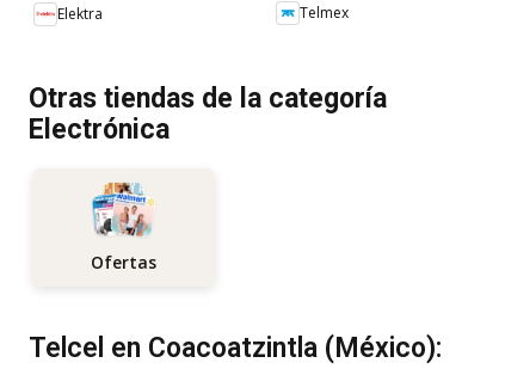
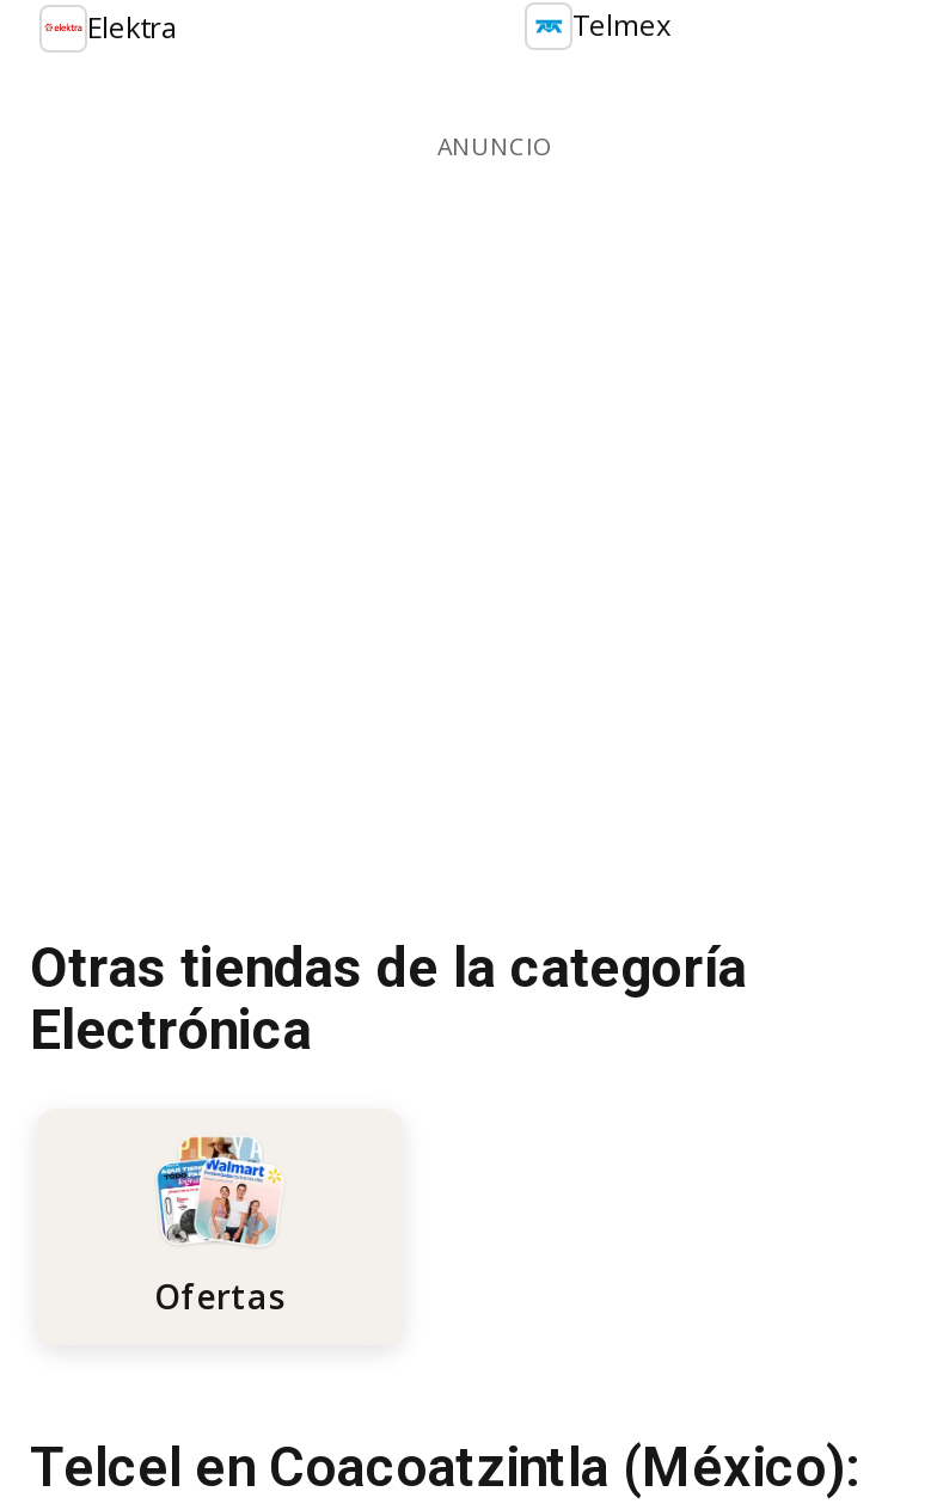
none -> [437,128,555,162] ANUNCIO

